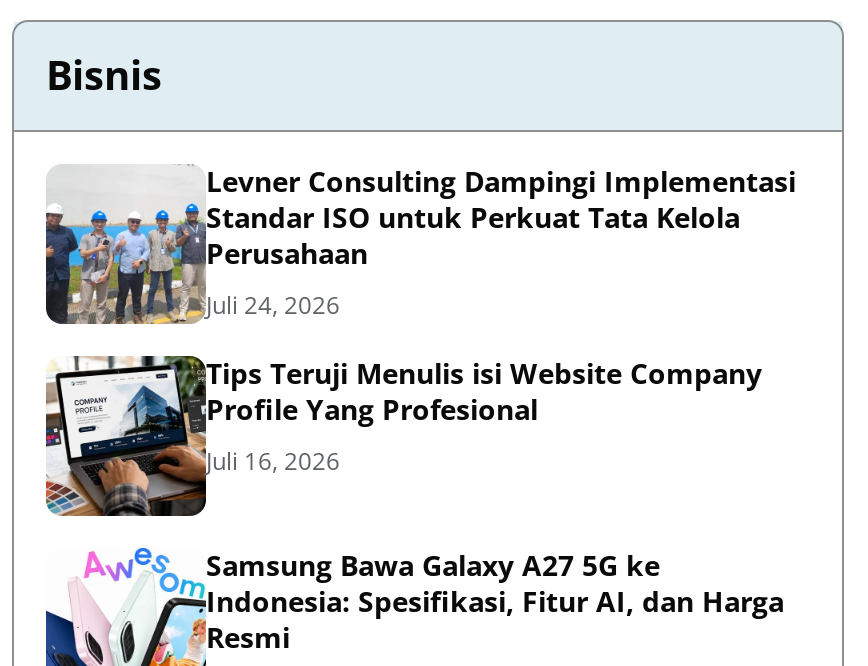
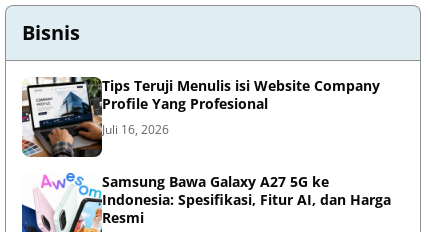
[44,162,796,324] [image] | Levner Consulting Dampingi Implementasi | Standar ISO untuk Perkuat Tata Kelola | Perusahaan | Juli 24, 2026 -> none

